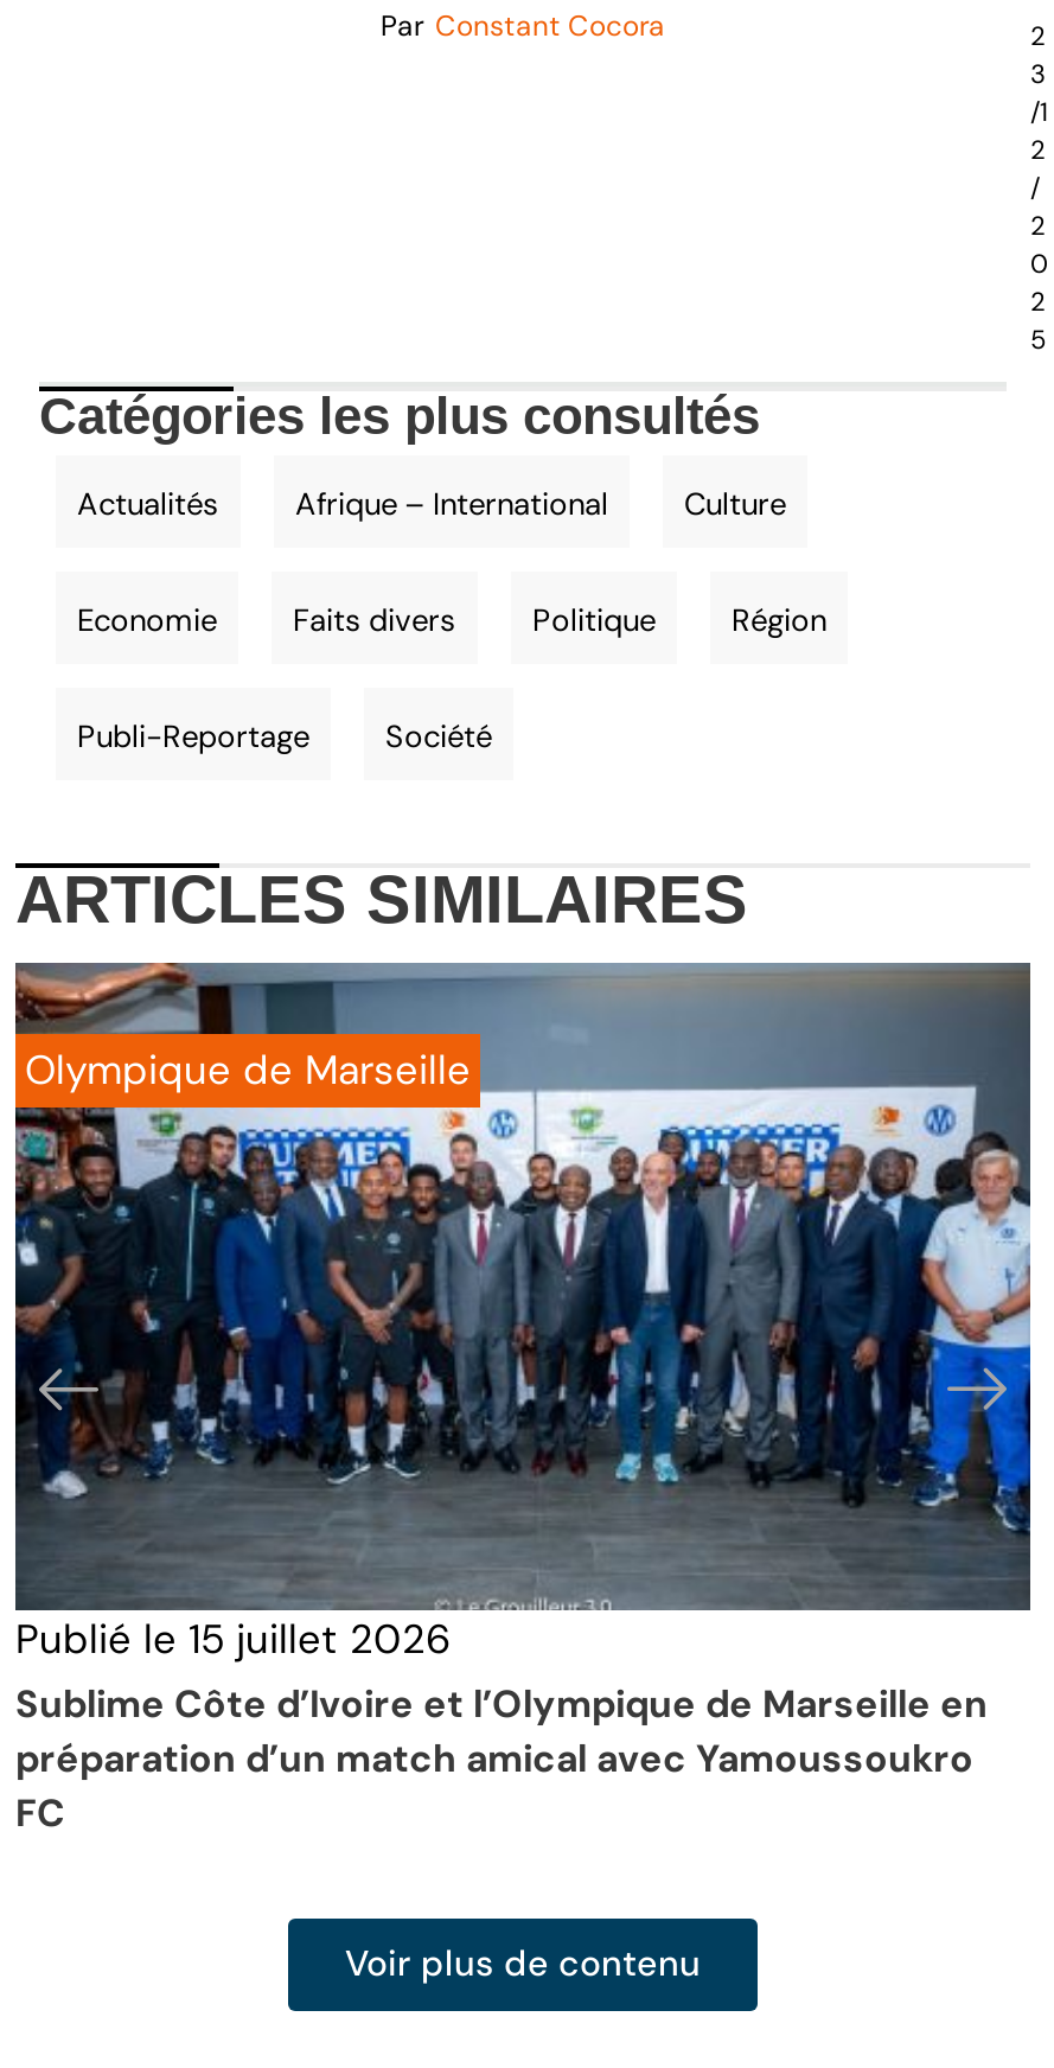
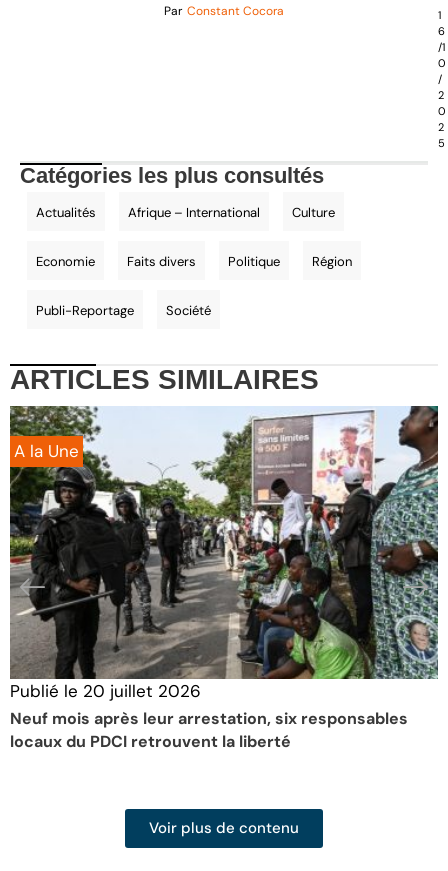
[1030,19,1045,52] 2 -> [438,8,441,22] 1
[1030,57,1047,90] 3 -> [438,24,445,38] 6
[1030,133,1045,166] 2 -> [438,56,446,70] 0
[13,960,1033,1613] [image] | Olympique de Marseille -> [9,406,439,680] [image] | A la Une
[15,1613,988,1838] Publié le 15 juillet 2026 | Sublime Côte d’Ivoire et l’Olympique de Marseille en | préparation d’un match amical avec Yamoussoukro | FC -> [10,680,408,752] Publié le 20 juillet 2026 | Neuf mois après leur arrestation, six responsables | locaux du PDCI retrouvent la liberté

